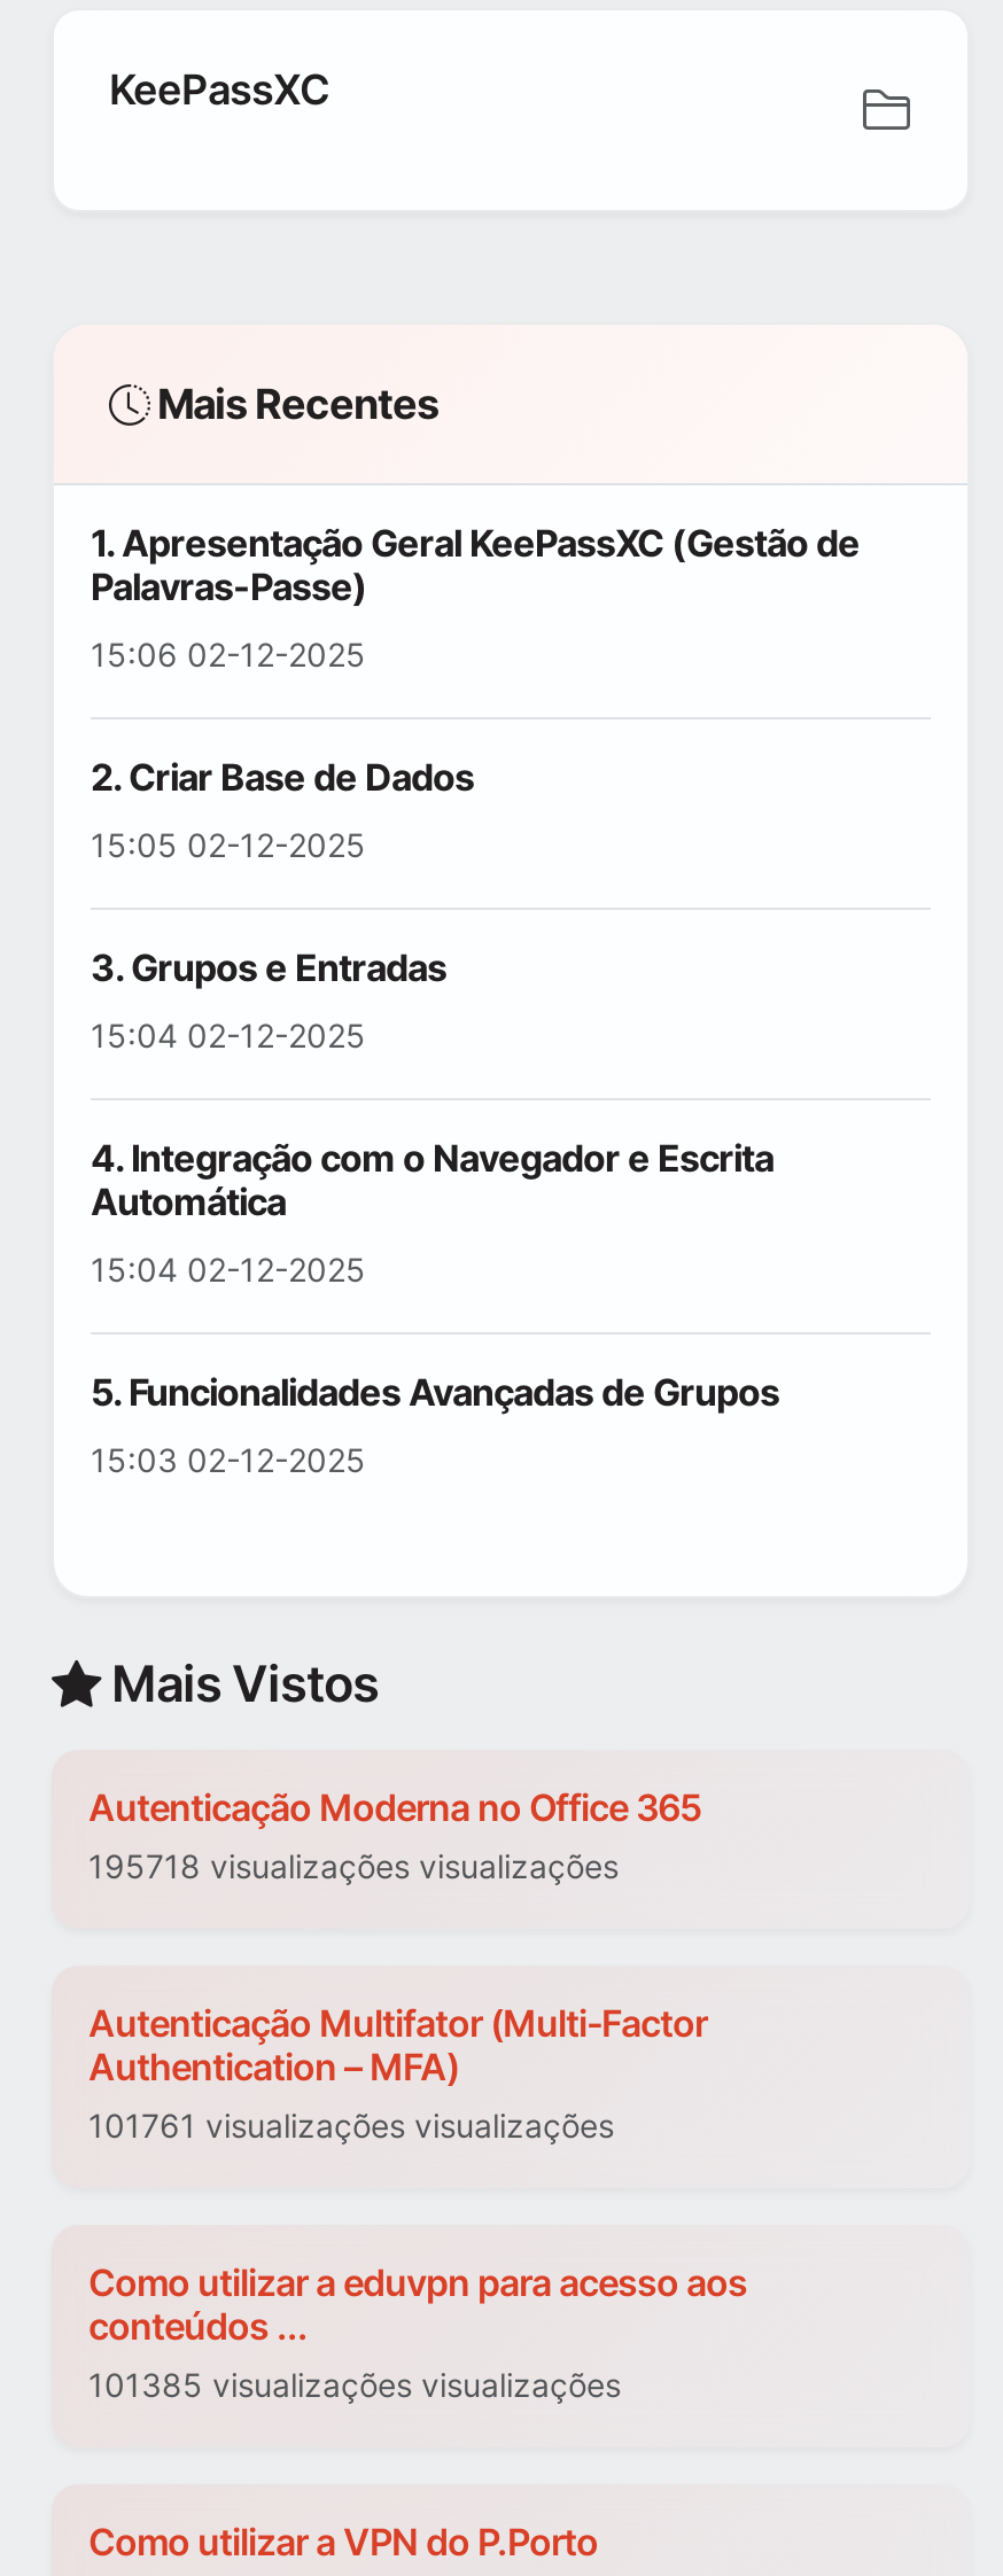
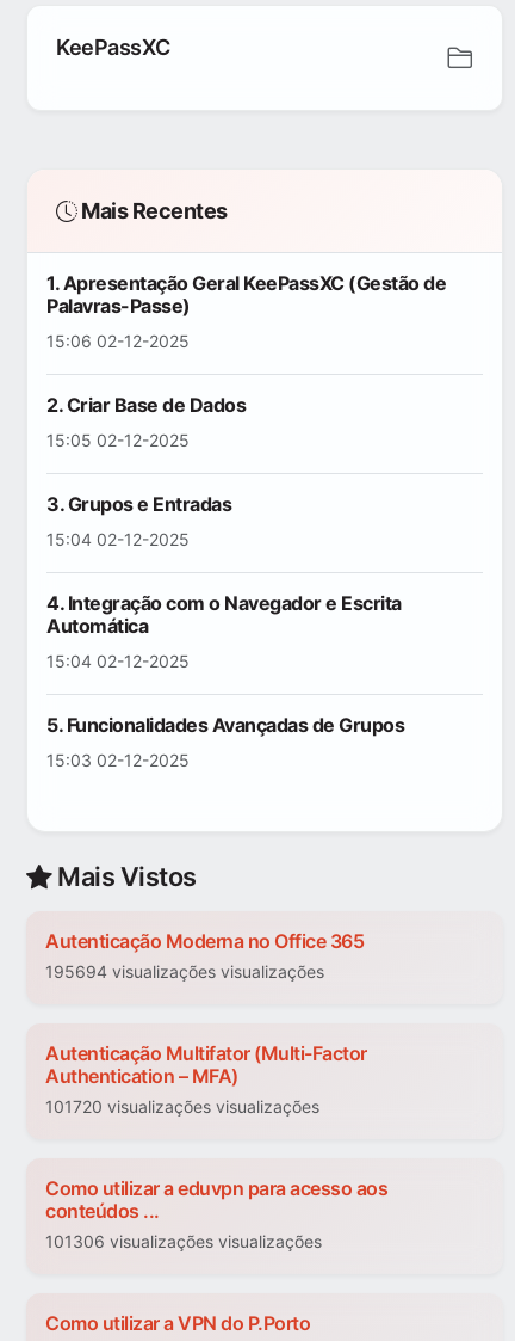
[88,1847,619,1886] 195718 visualizações visualizações -> [45,962,324,982] 195694 visualizações visualizações
[88,2107,614,2146] 101761 visualizações visualizações -> [45,1097,319,1117] 101720 visualizações visualizações
[88,2366,621,2405] 101385 visualizações visualizações -> [45,1232,322,1252] 101306 visualizações visualizações

